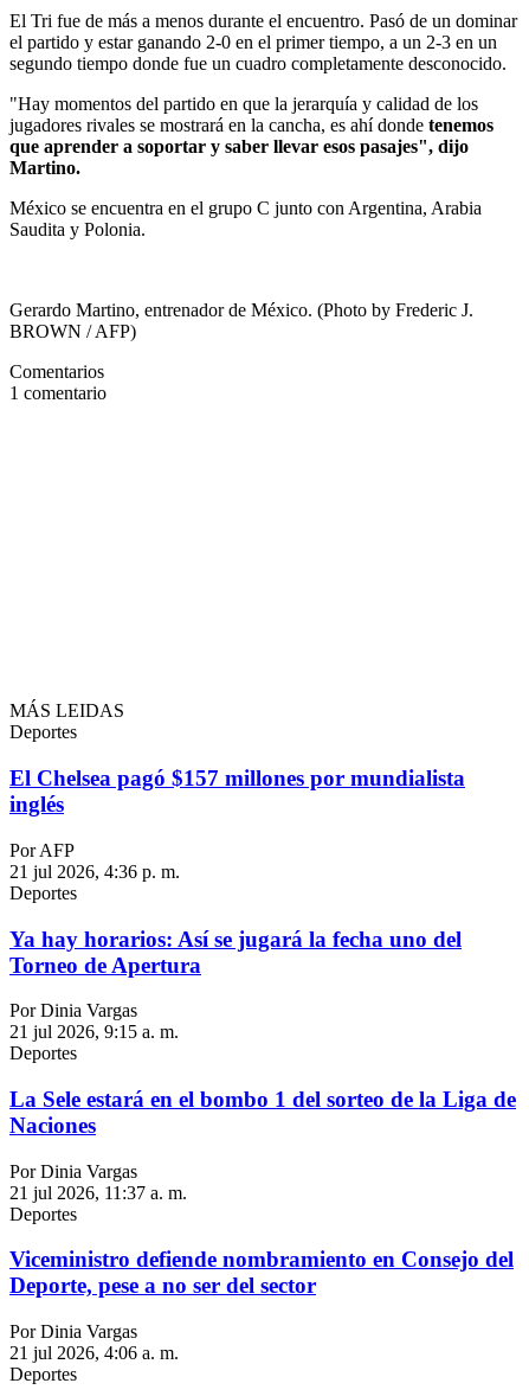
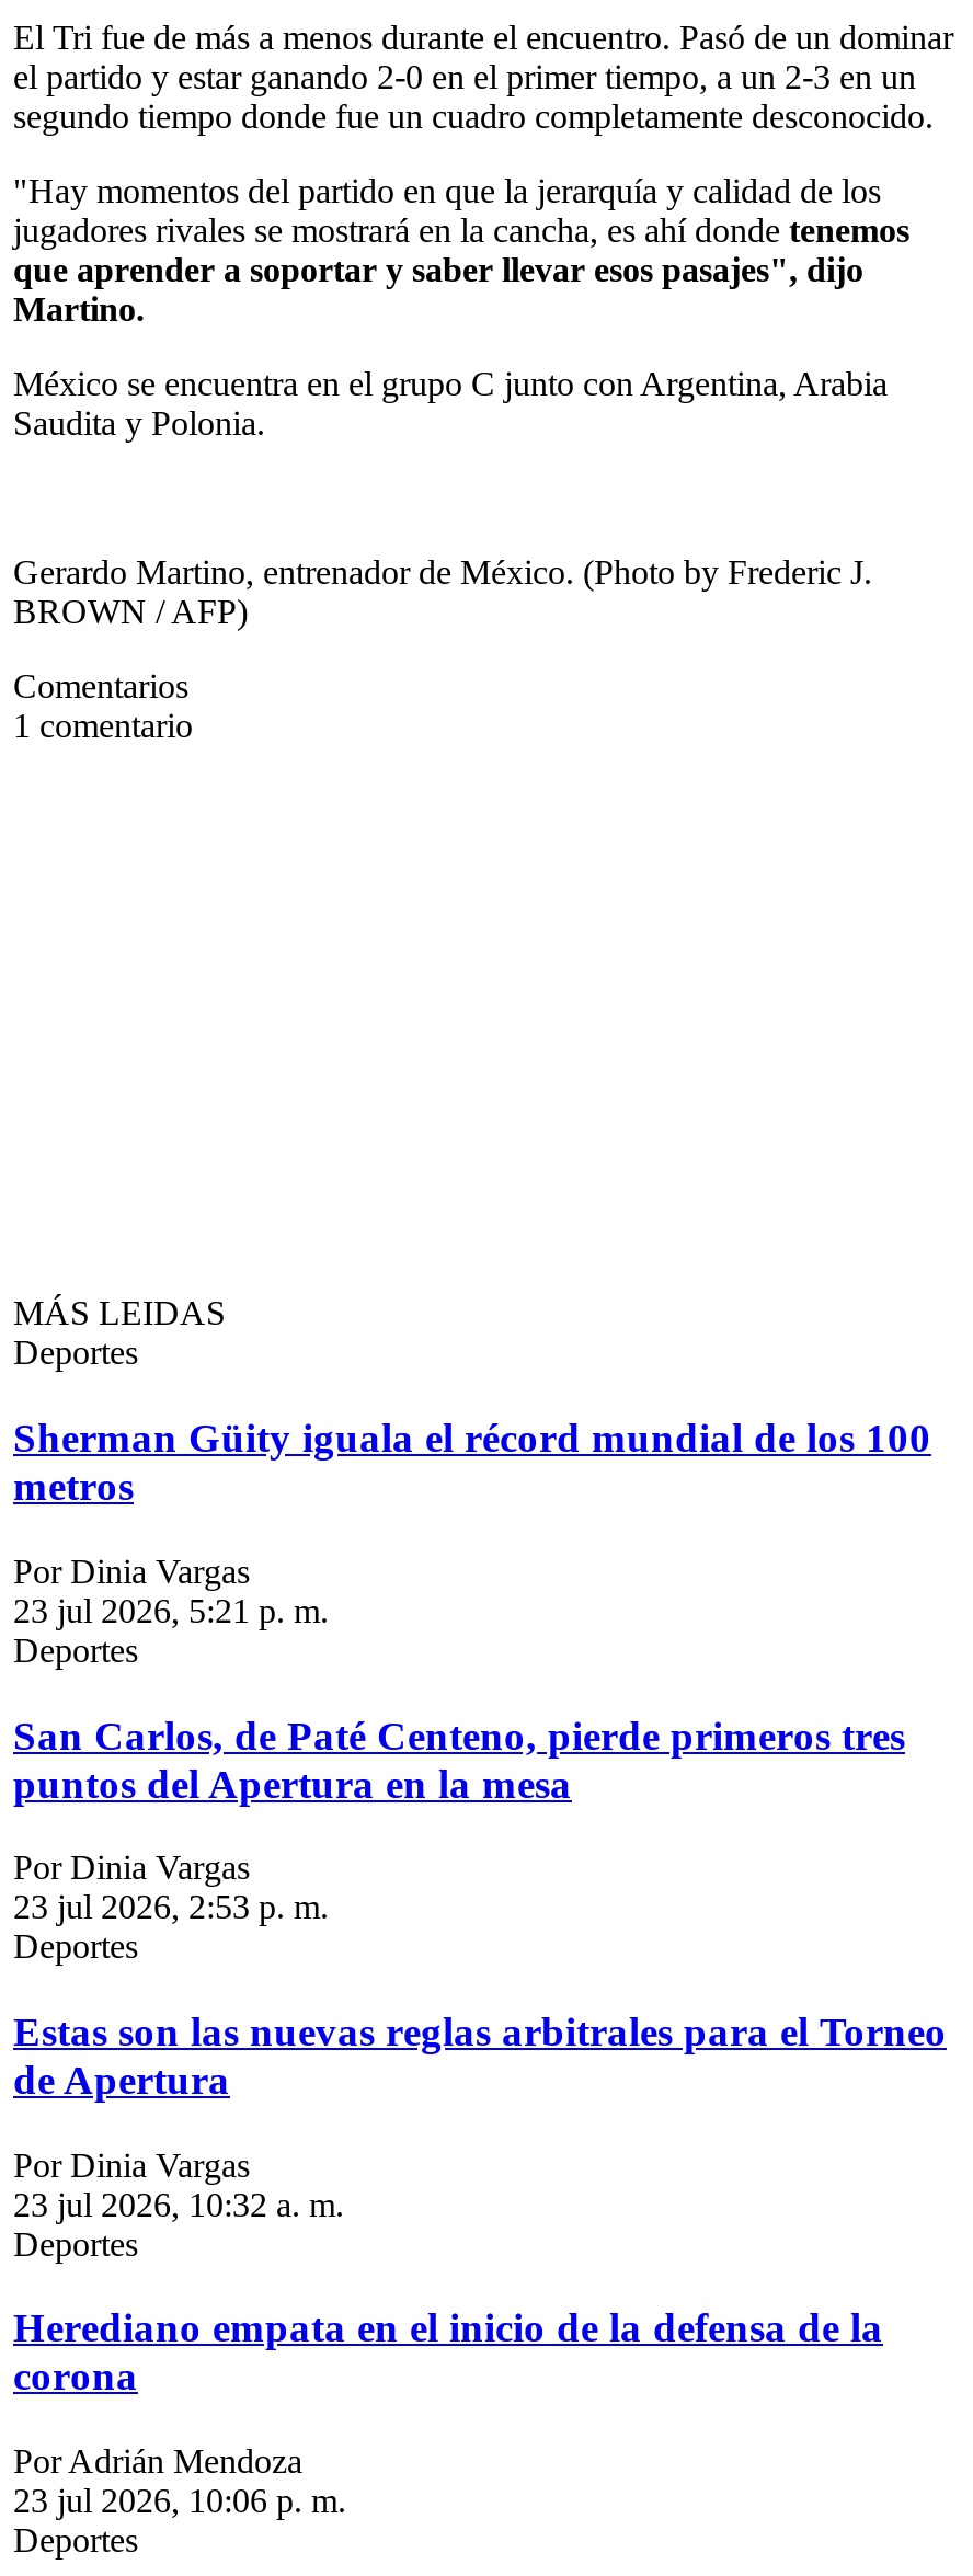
[9,766,465,817] El Chelsea pagó $157 millones por mundialista | inglés -> [13,1415,931,1509] Sherman Güity iguala el récord mundial de los 100 | metros
[9,840,180,881] Por AFP | 21 jul 2026, 4:36 p. m. -> [13,1552,329,1629] Por Dinia Vargas | 23 jul 2026, 5:21 p. m.
[9,926,462,977] Ya hay horarios: Así se jugará la fecha uno del | Torneo de Apertura -> [13,1711,905,1806] San Carlos, de Paté Centeno, pierde primeros tres | puntos del Apertura en la mesa
[9,1022,179,1042] 21 jul 2026, 9:15 a. m. -> [13,1888,329,1926] 23 jul 2026, 2:53 p. m.
[9,1087,516,1138] La Sele estará en el bombo 1 del sorteo de la Liga de | Naciones -> [13,2008,947,2102] Estas son las nuevas reglas arbitrales para el Torneo | de Apertura
[9,1182,187,1202] 21 jul 2026, 11:37 a. m. -> [13,2185,344,2223] 23 jul 2026, 10:32 a. m.
[9,1247,514,1298] Viceministro defiende nombramiento en Consejo del | Deporte, pese a no ser del sector -> [13,2305,883,2399] Herediano empata en el inicio de la defensa de la | corona
[9,1321,179,1363] Por Dinia Vargas | 21 jul 2026, 4:06 a. m. -> [13,2443,346,2519] Por Adrián Mendoza | 23 jul 2026, 10:06 p. m.

